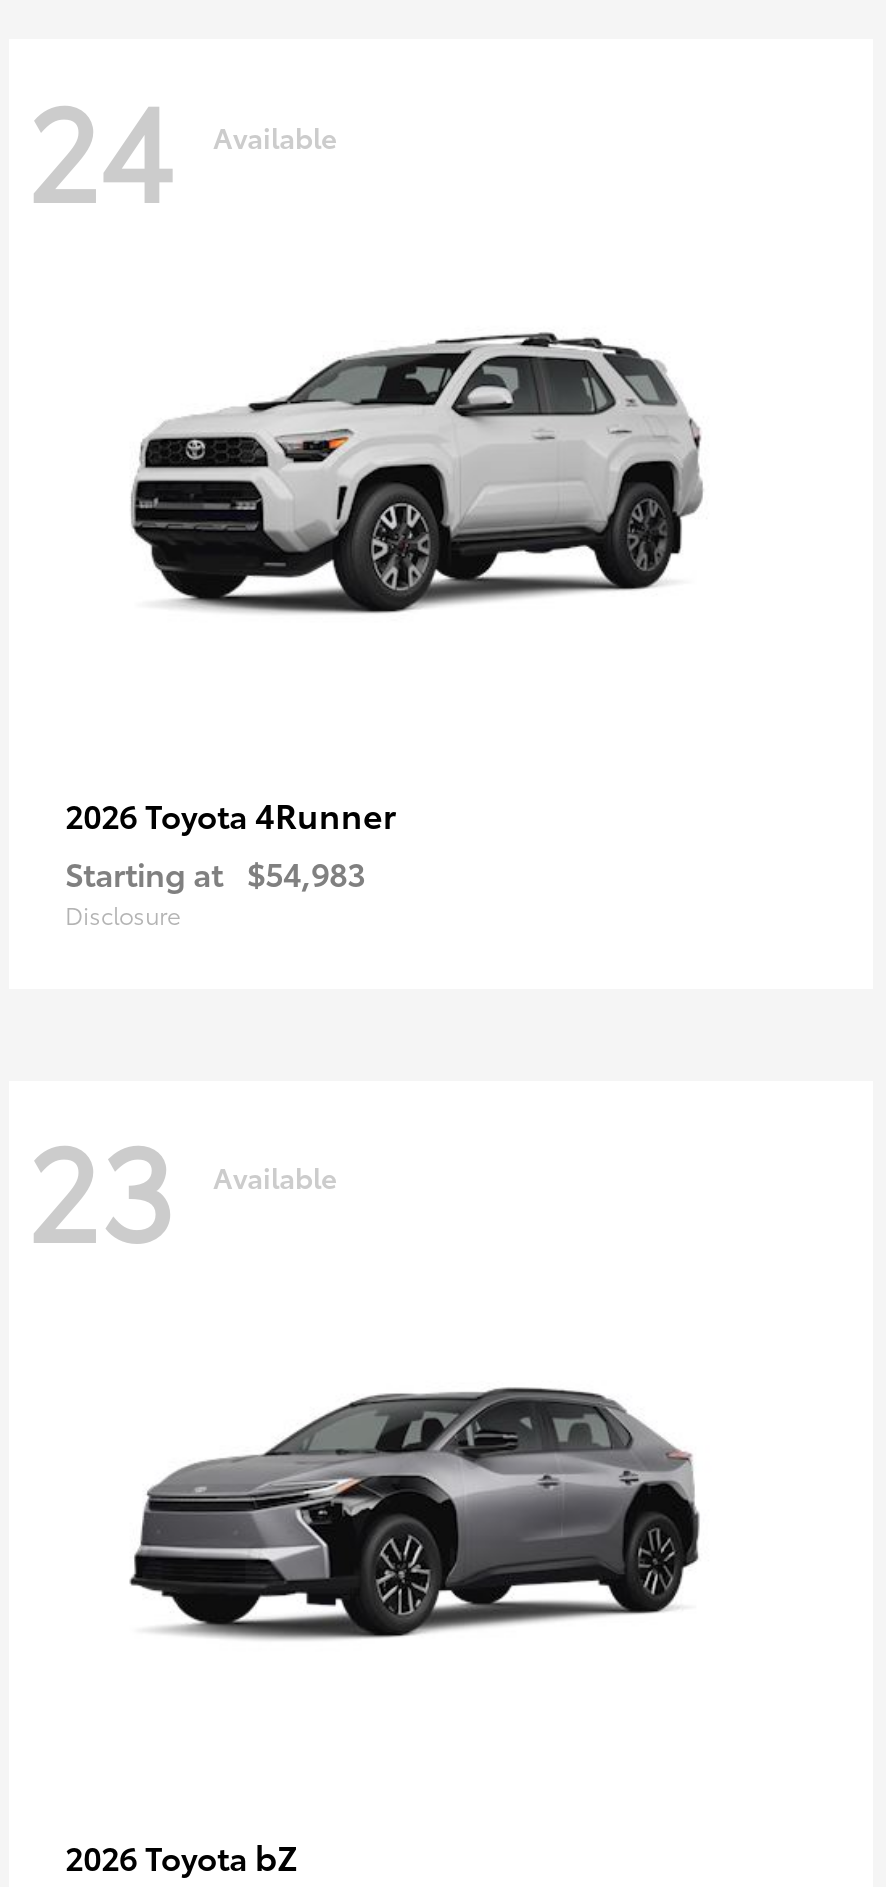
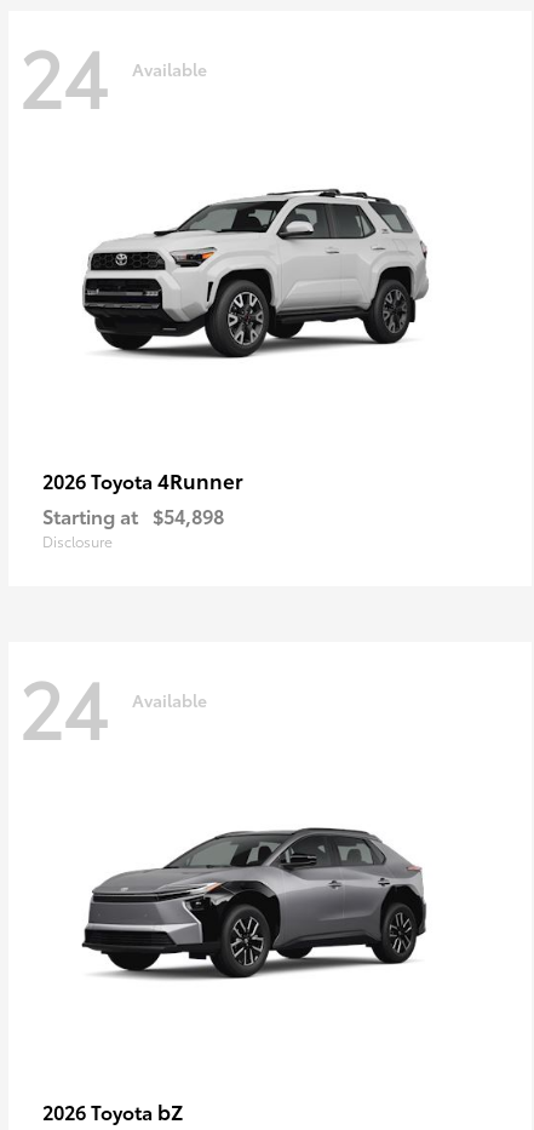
[65,848,365,894] Starting at $54,983 -> [42,501,224,529] Starting at $54,898
[25,1093,337,1277] 23 Available -> [18,649,207,761] 24 Available

